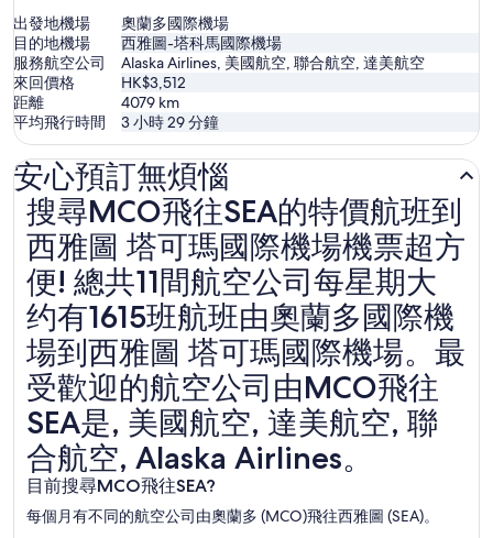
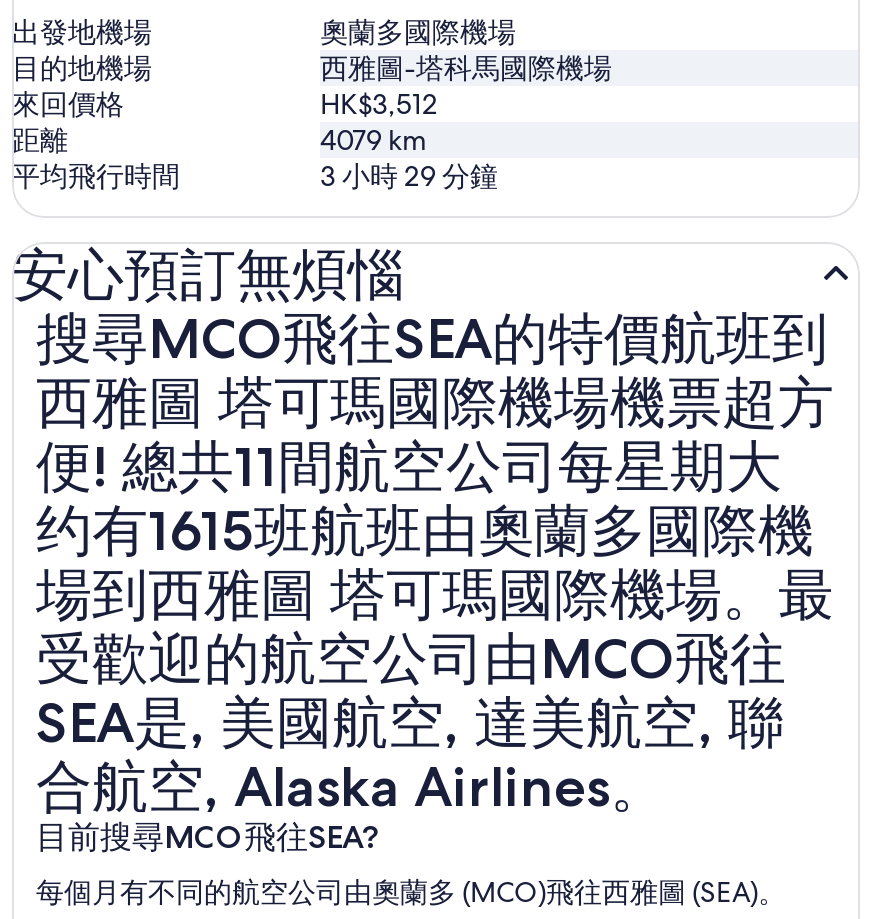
[13,53,425,73] 服務航空公司 | Alaska Airlines, 美國航空, 聯合航空, 達美航空 -> none

